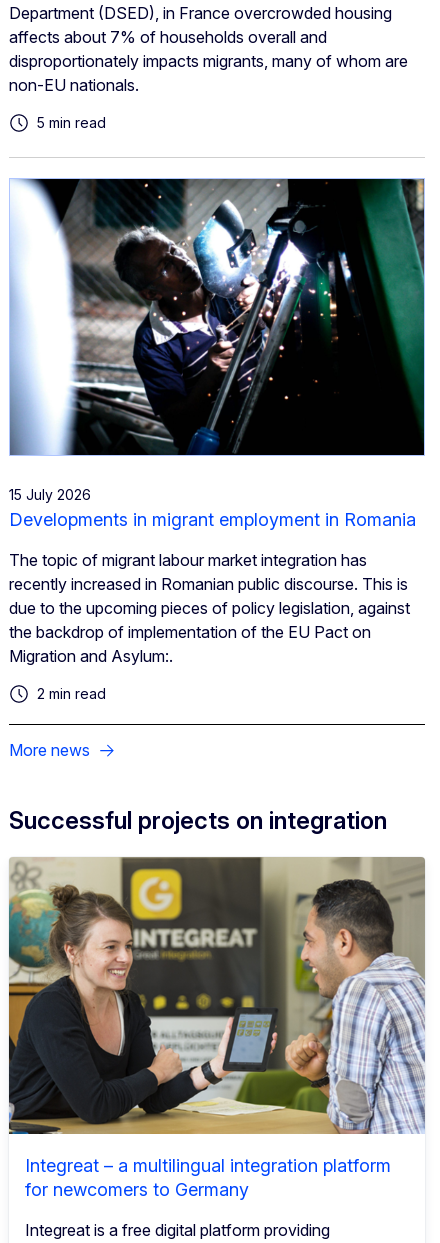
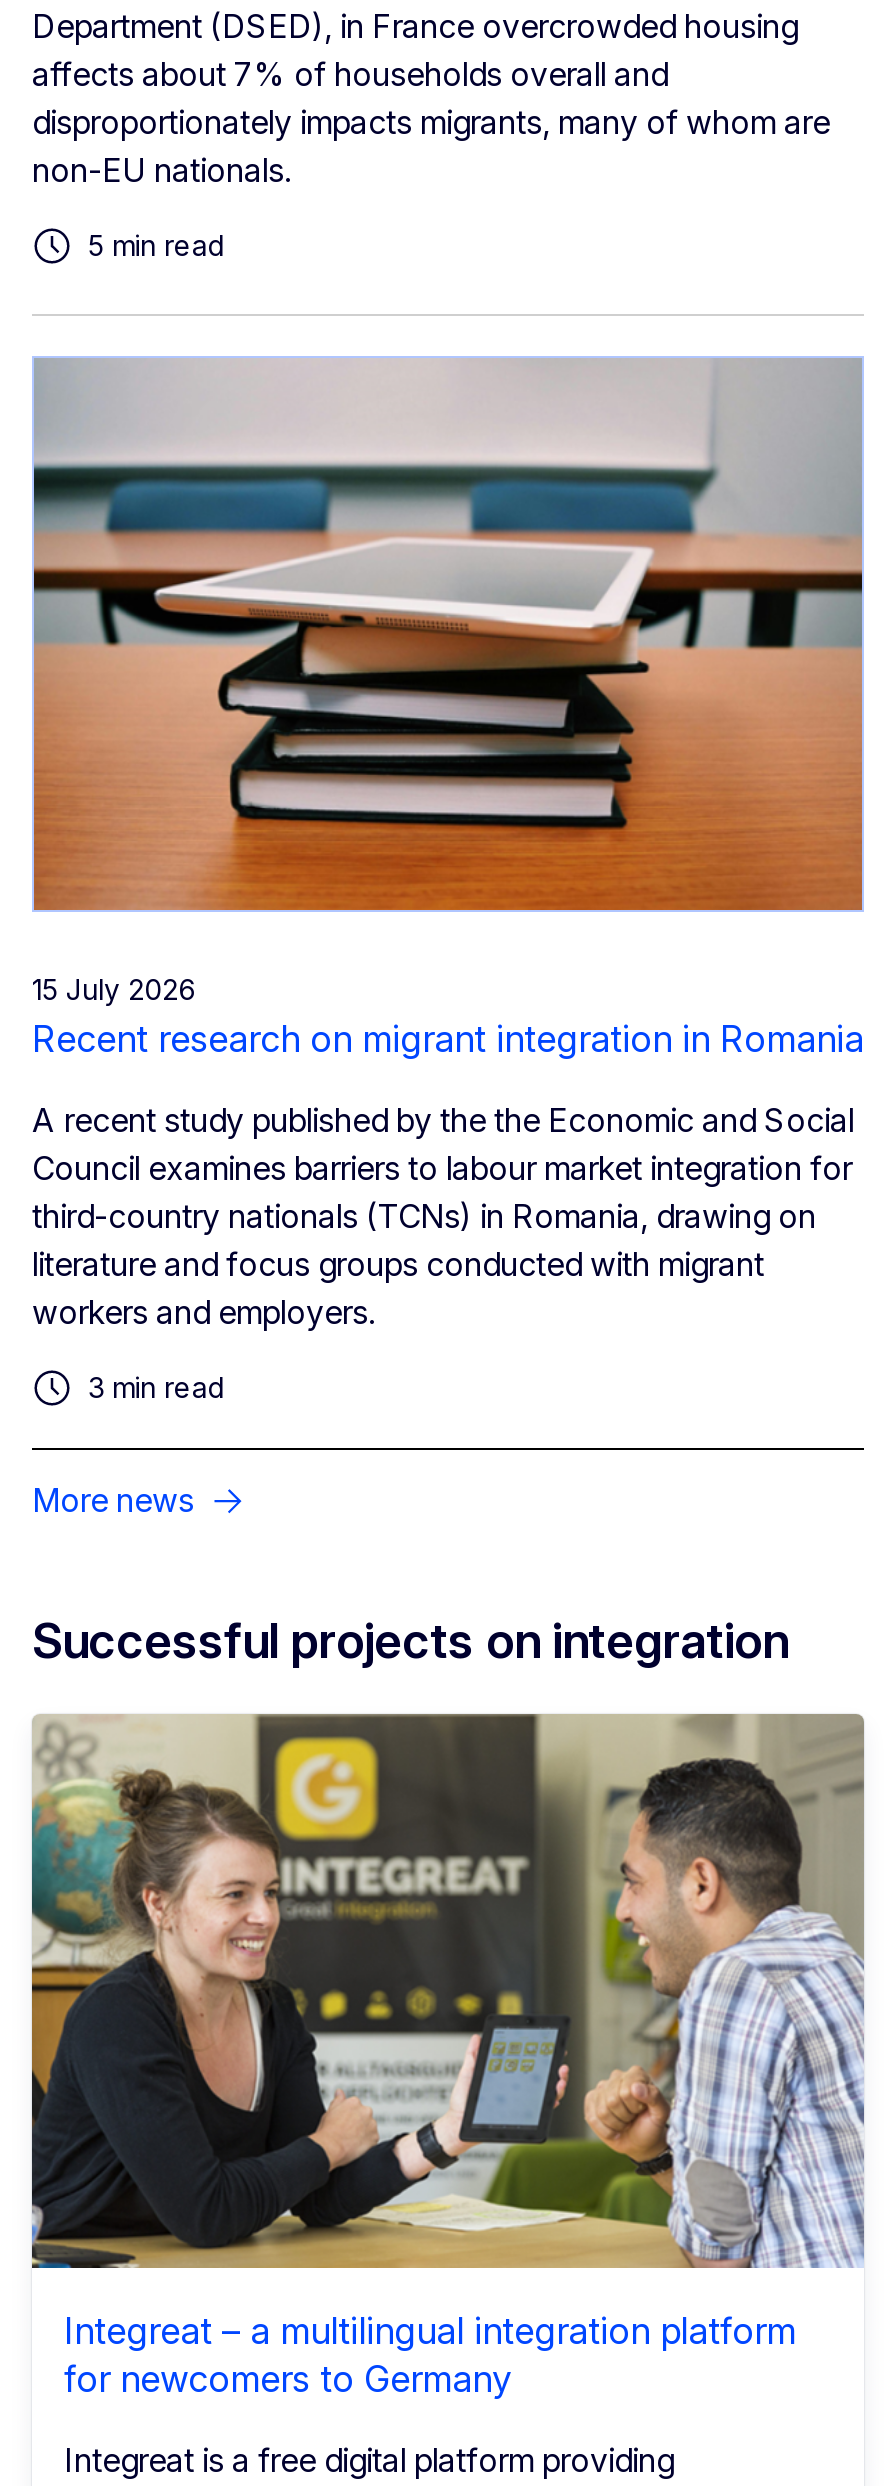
[9,178,425,456] [image] -> [32,358,864,912] [image]
[9,509,416,530] Developments in migrant employment in Romania -> [32,1019,864,1061] Recent research on migrant integration in Romania
[9,550,410,666] The topic of migrant labour market integration has | recently increased in Romanian public discourse. This is | due to the upcoming pieces of policy legislation, against | the backdrop of implementation of the EU Pact on | Migration and Asylum:. -> [32,1101,854,1333] A recent study published by the the Economic and Social | Council examines barriers to labour market integration for | third-country nationals (TCNs) in Romania, drawing on | literature and focus groups conducted with migrant | workers and employers.
[37,685,106,702] 2 min read -> [88,1371,226,1405] 3 min read

